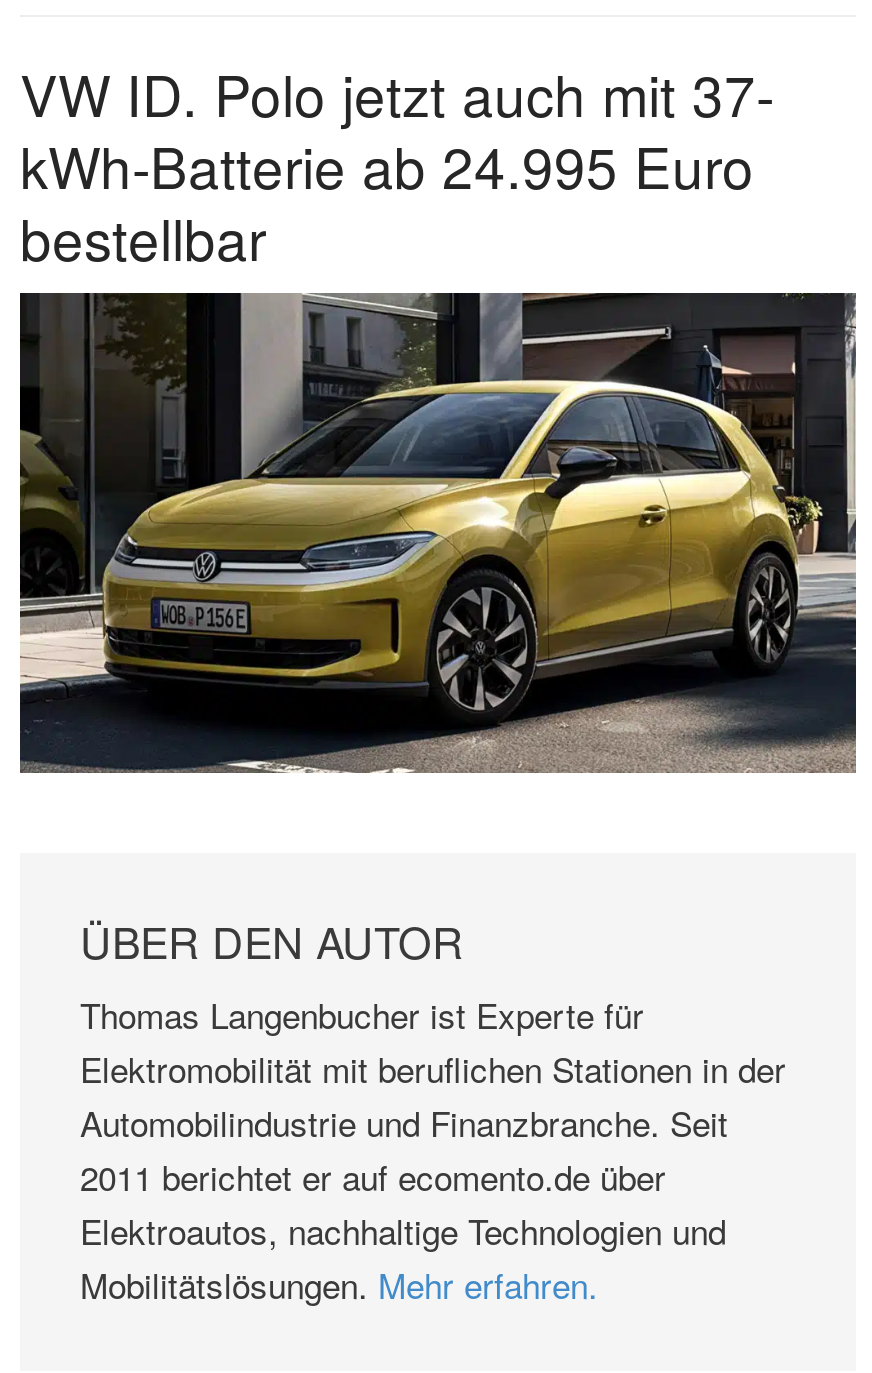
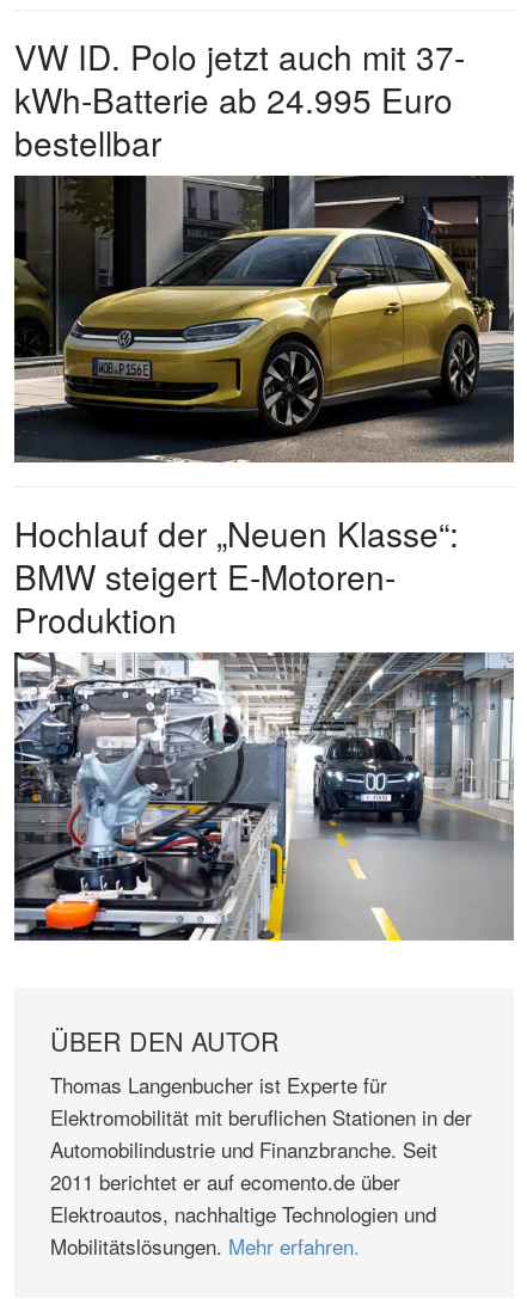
none -> [13,651,514,942] [image]
none -> [14,510,459,644] Hochlauf der „Neuen Klasse“: | BMW steigert E-Motoren- | Produktion

